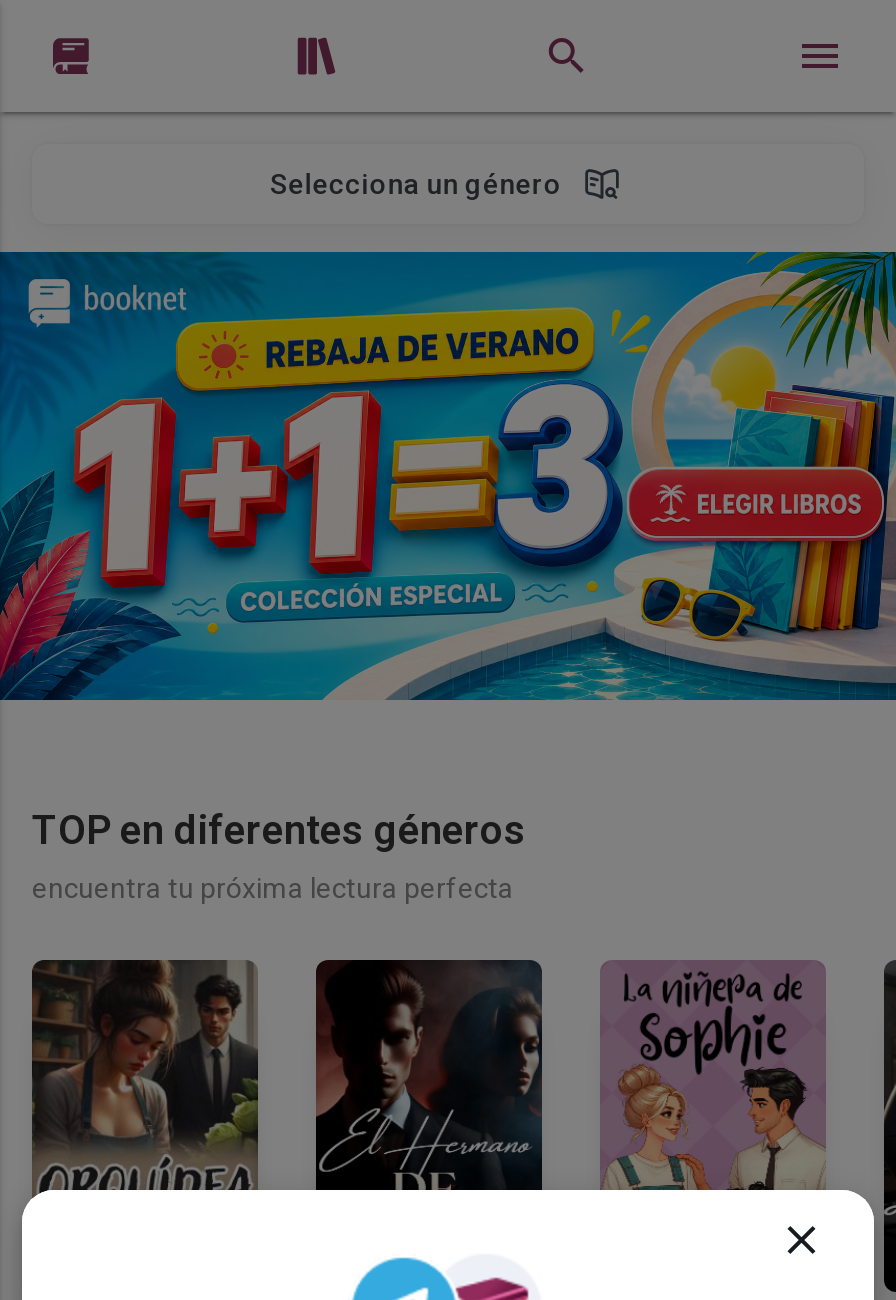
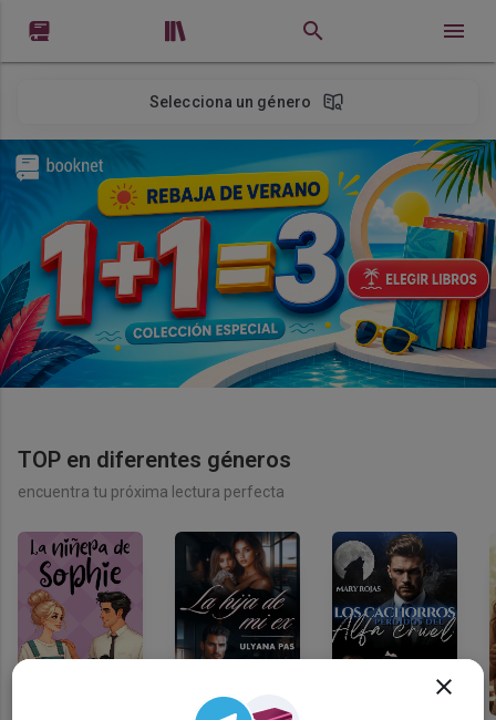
[32,960,258,1190] [image] -> [19,533,142,659] [image]
[316,966,542,1192] [image] -> [175,534,299,660] [image]
[602,962,826,1192] [image] -> [332,532,458,660] [image]

